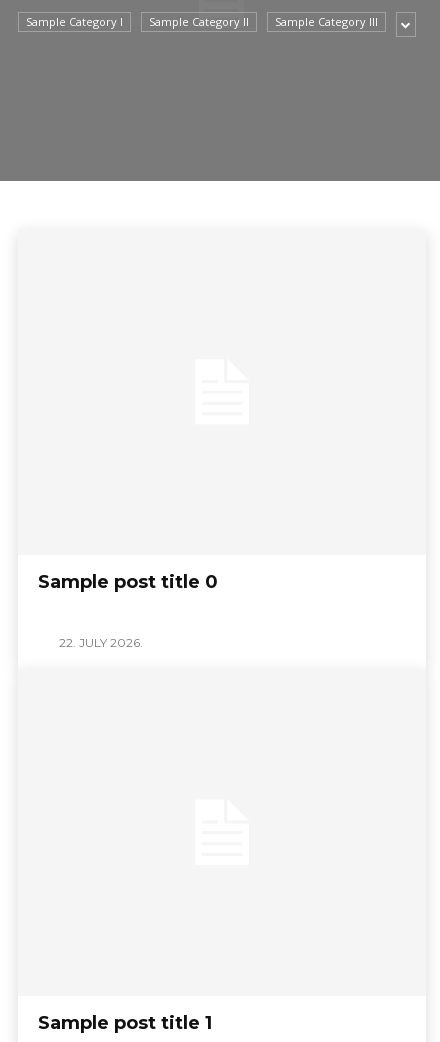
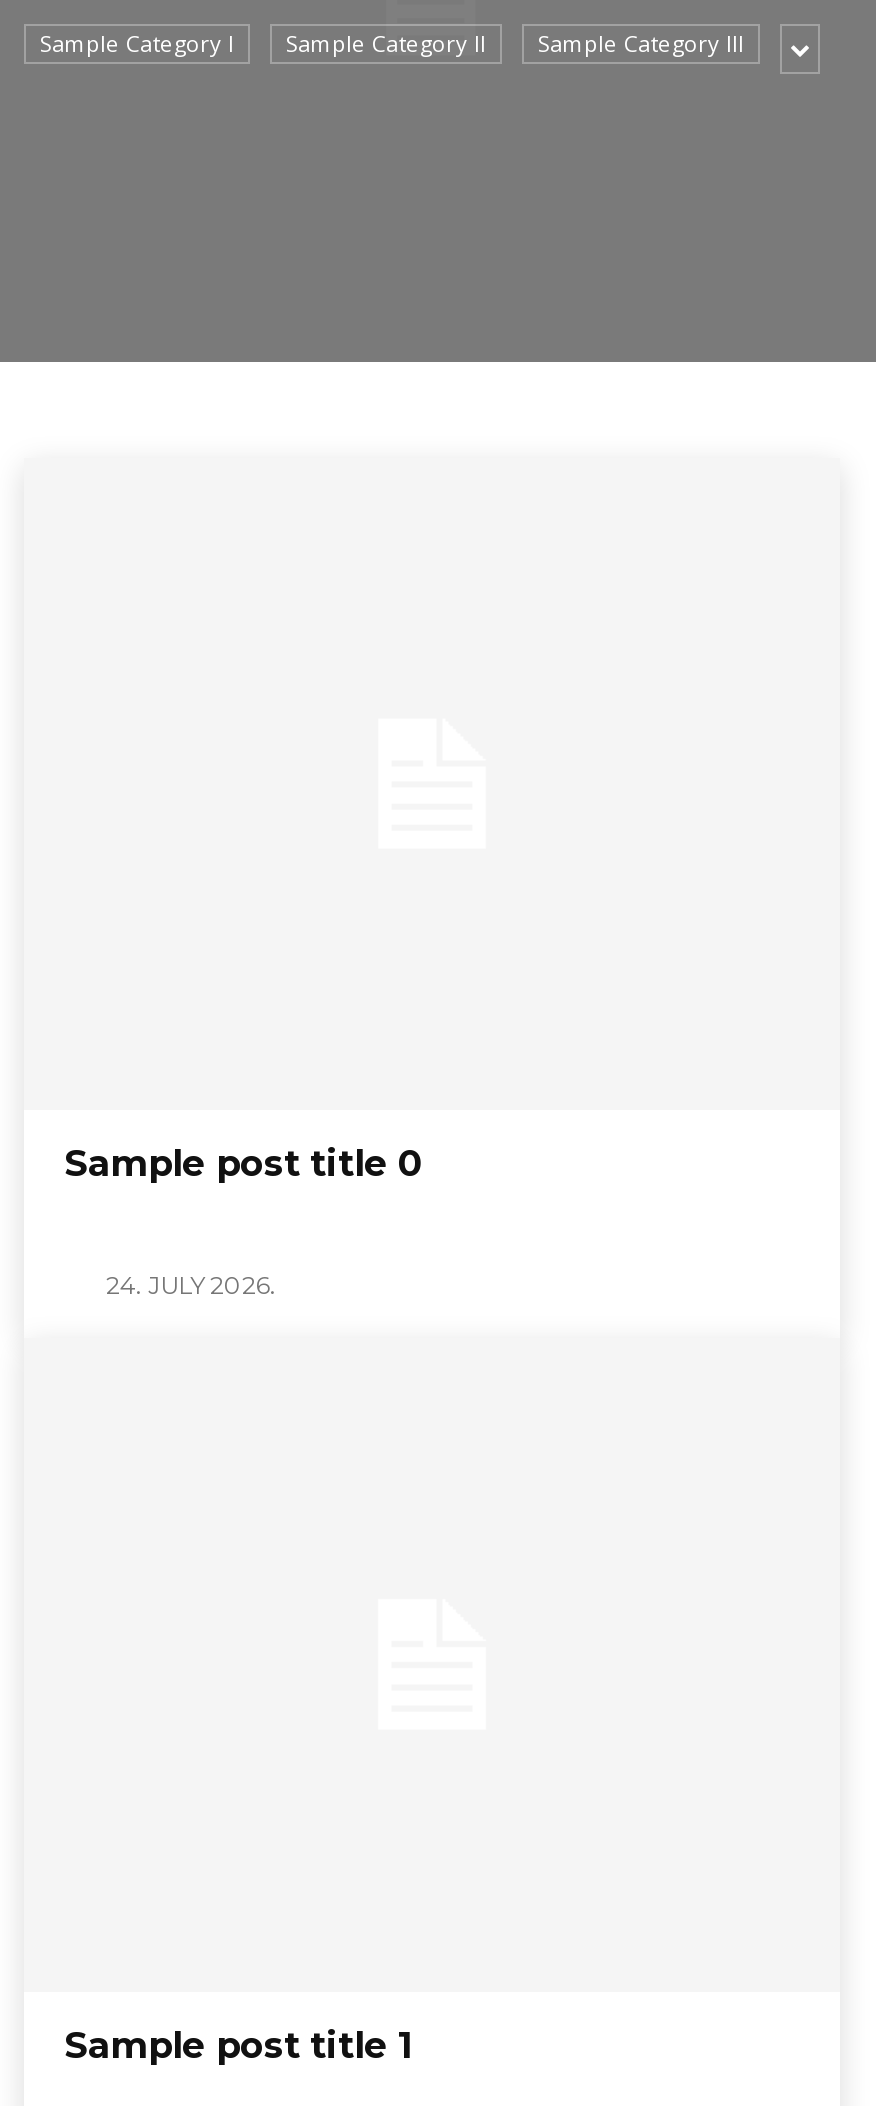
[59,635,143,650] 22. JULY 2026. -> [106,1271,276,1301] 24. JULY 2026.

